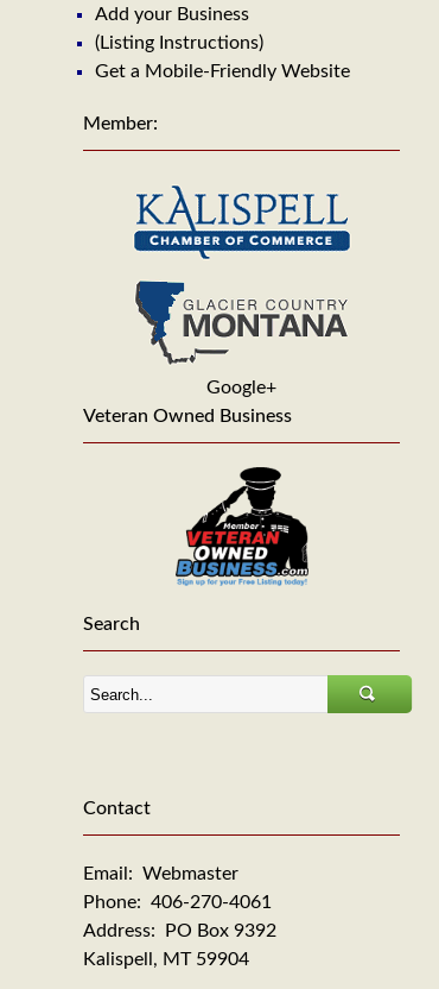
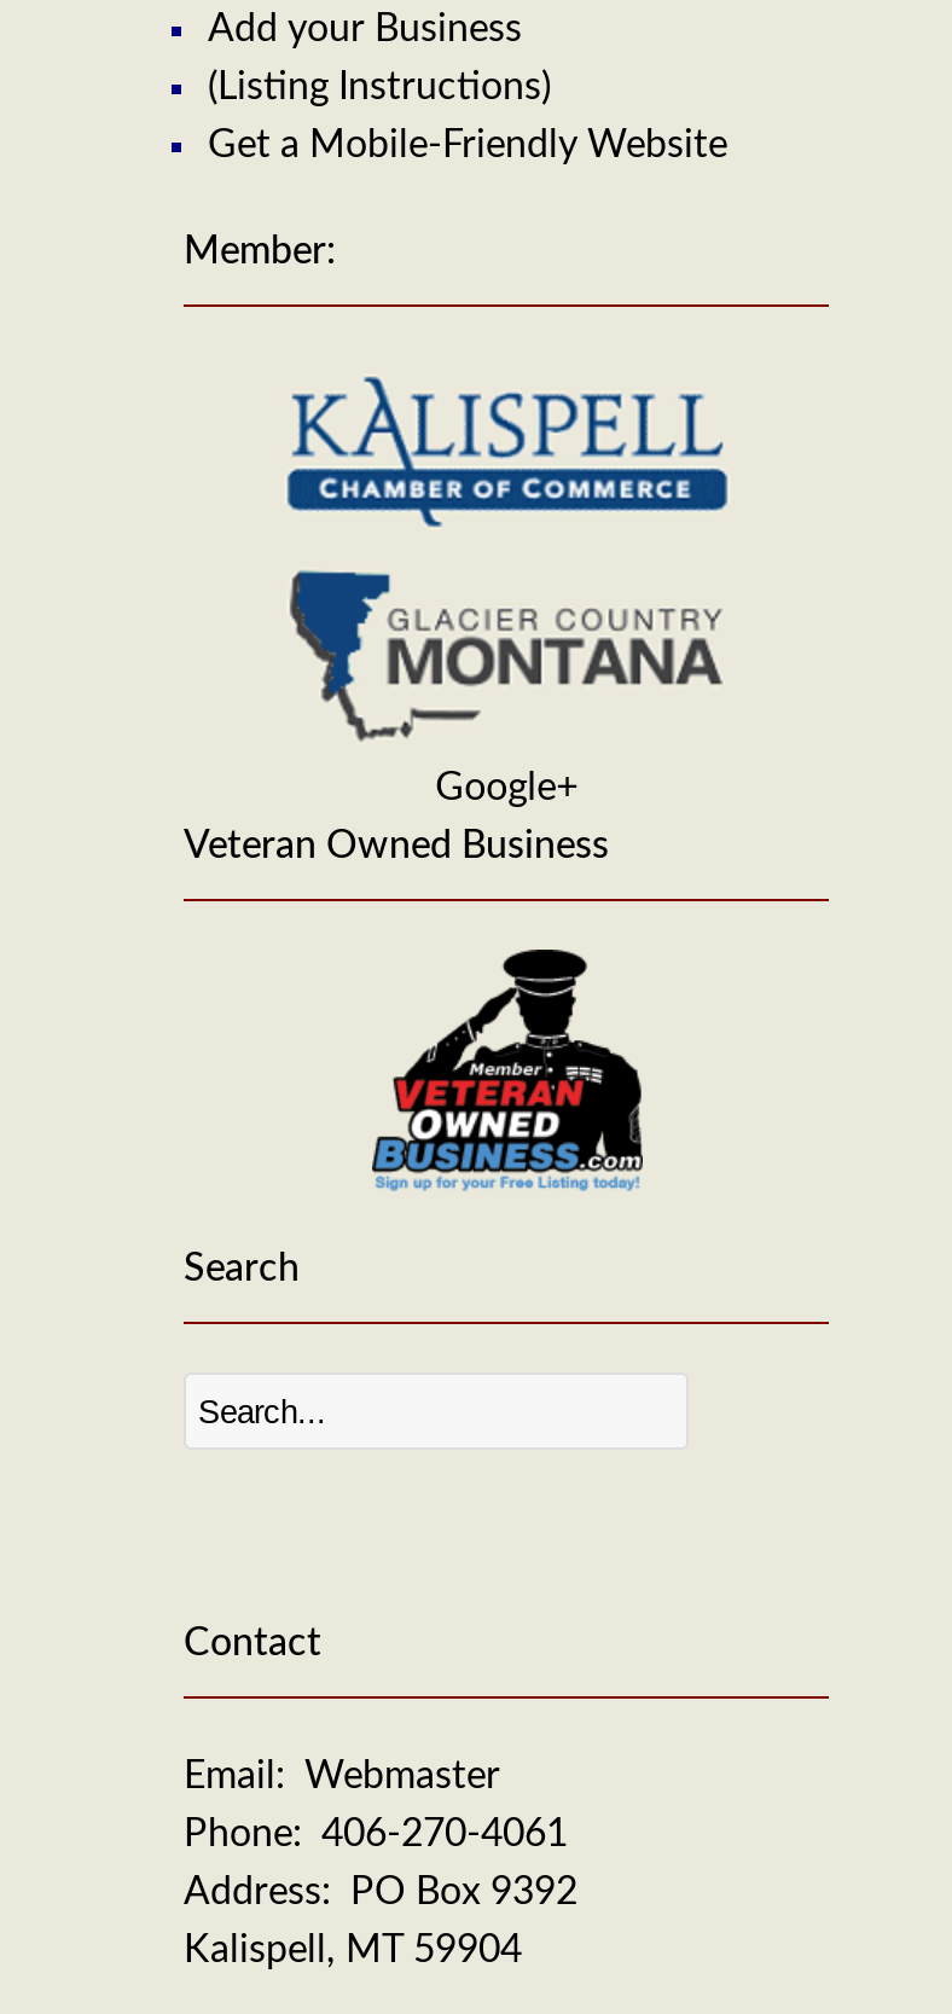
[326,674,413,714] [image] -> none

